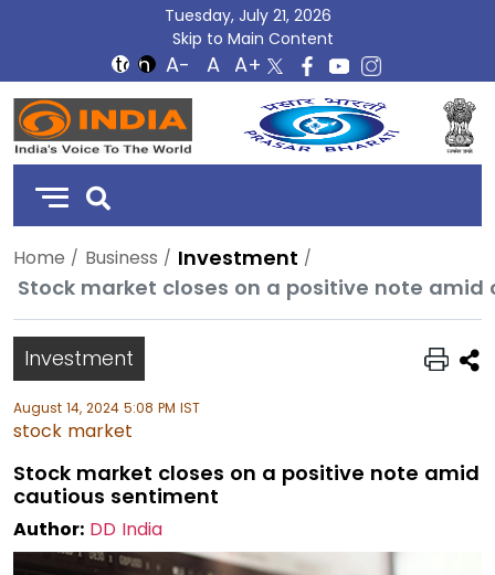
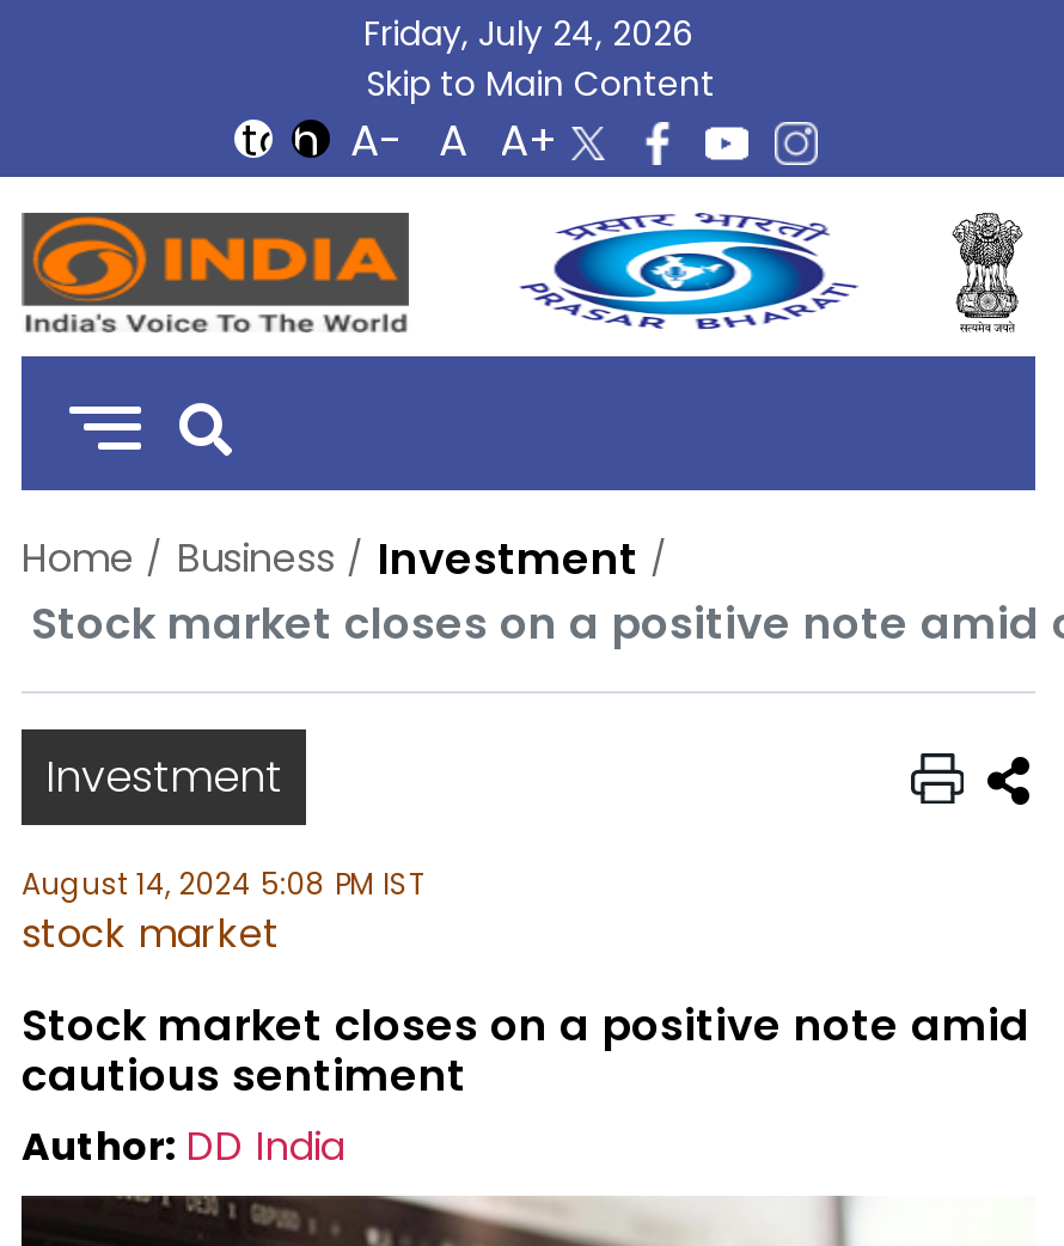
[164,4,331,26] Tuesday, July 21, 2026 -> [363,10,693,57] Friday, July 24, 2026

